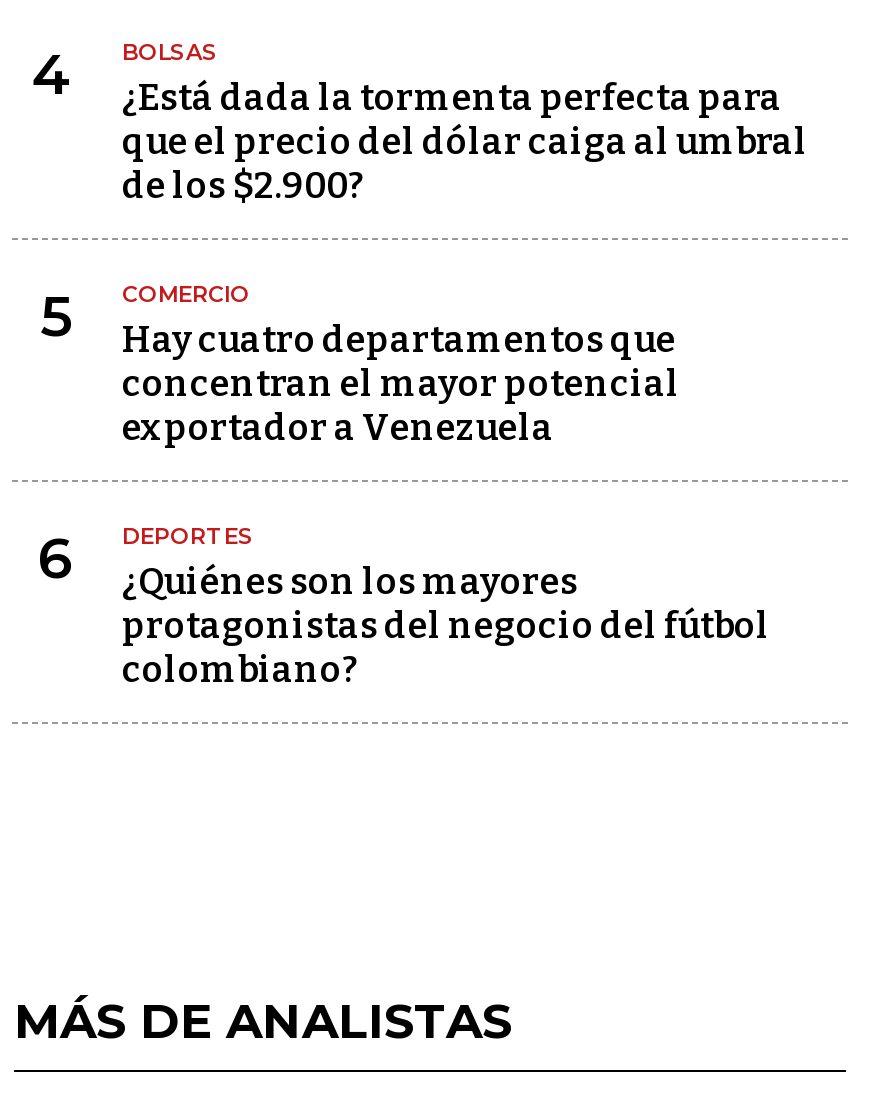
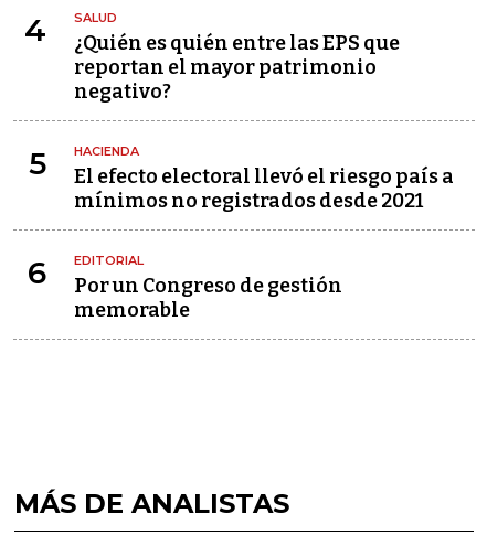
[122,38,808,208] BOLSAS | ¿Está dada la tormenta perfecta para | que el precio del dólar caiga al umbral | de los $2.900? -> [74,10,400,103] SALUD | ¿Quién es quién entre las EPS que | reportan el mayor patrimonio | negativo?
[122,280,680,450] COMERCIO | Hay cuatro departamentos que | concentran el mayor potencial | exportador a Venezuela -> [74,143,454,213] HACIENDA | El efecto electoral llevó el riesgo país a | mínimos no registrados desde 2021
[122,522,770,692] DEPORTES | ¿Quiénes son los mayores | protagonistas del negocio del fútbol | colombiano? -> [74,252,342,322] EDITORIAL | Por un Congreso de gestión | memorable

